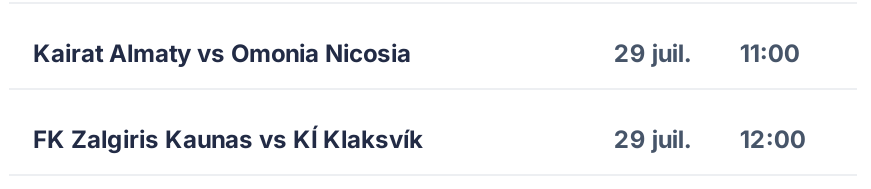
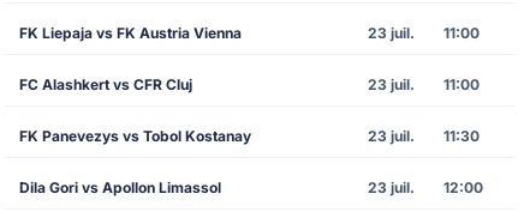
[33,38,692,68] Kairat Almaty vs Omonia Nicosia | 29 juil. -> [19,24,415,42] FK Liepaja vs FK Austria Vienna | 23 juil.
[33,124,692,154] FK Zalgiris Kaunas vs KÍ Klaksvík | 29 juil. -> [19,75,480,196] FC Alashkert vs CFR Cluj | 23 juil. | 11:00 | FK Panevezys vs Tobol Kostanay | 23 juil. | 11:30 | Dila Gori vs Apollon Limassol | 23 juil.

